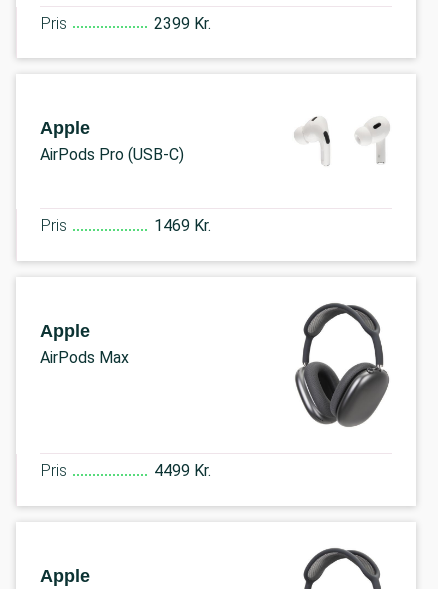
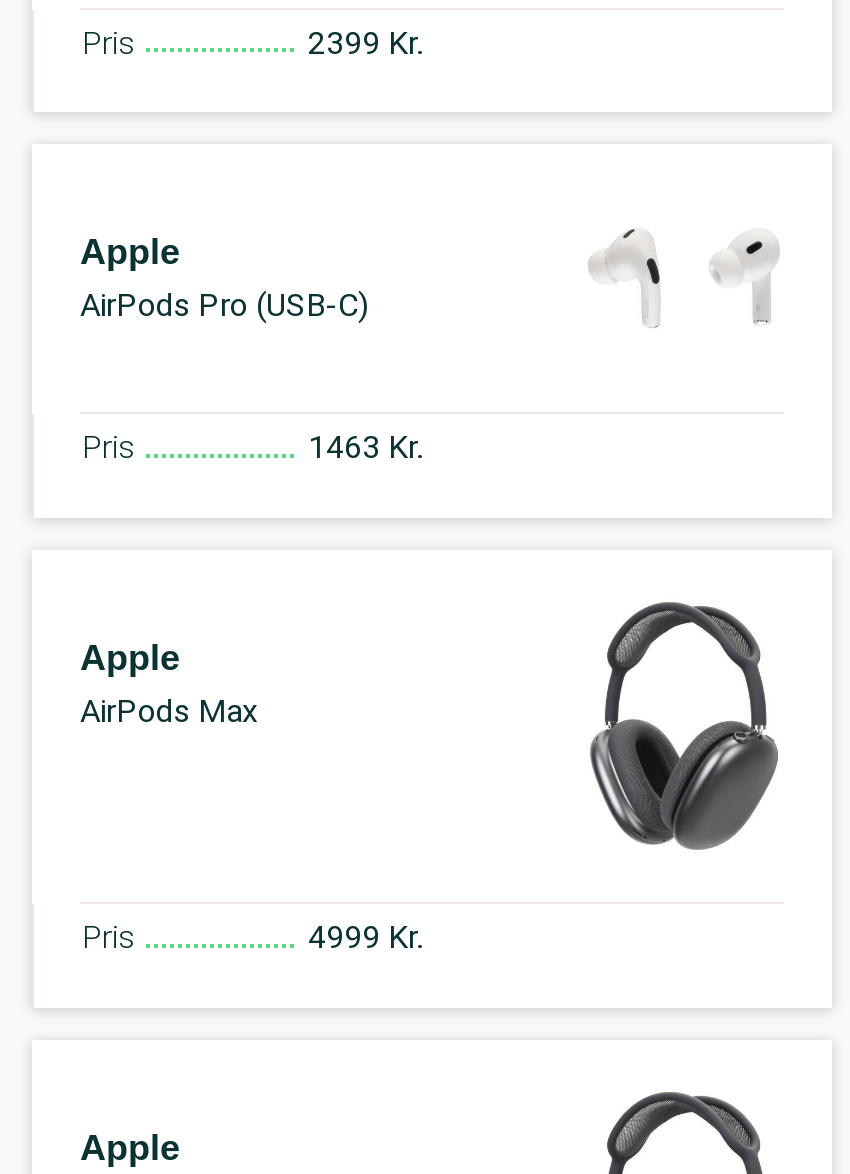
[154,216,211,235] 1469 Kr. -> [308,429,422,467] 1463 Kr.
[154,461,211,480] 4499 Kr. -> [308,918,422,956] 4999 Kr.

